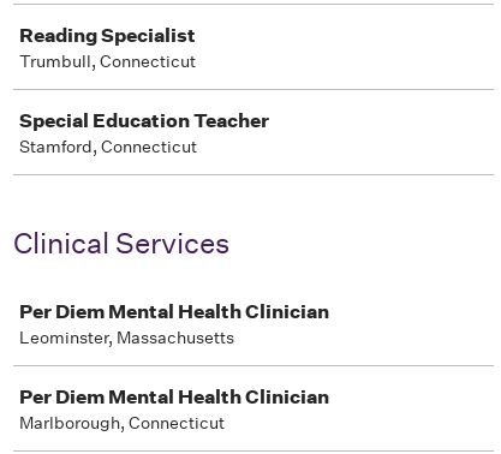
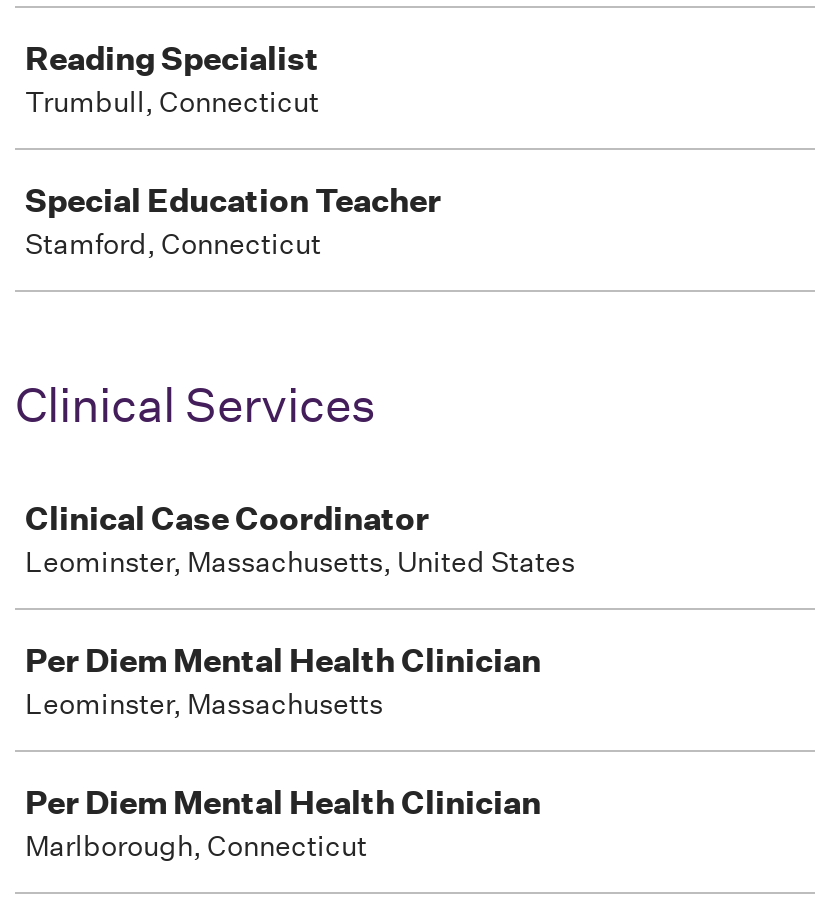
none -> [25,498,575,580] Clinical Case Coordinator | Leominster, Massachusetts, United States

